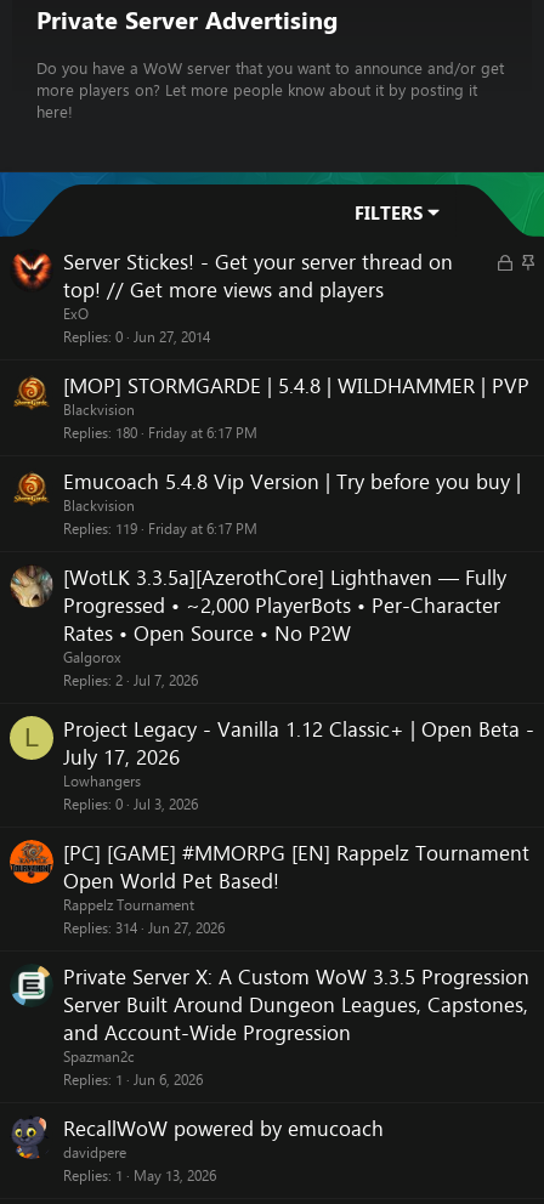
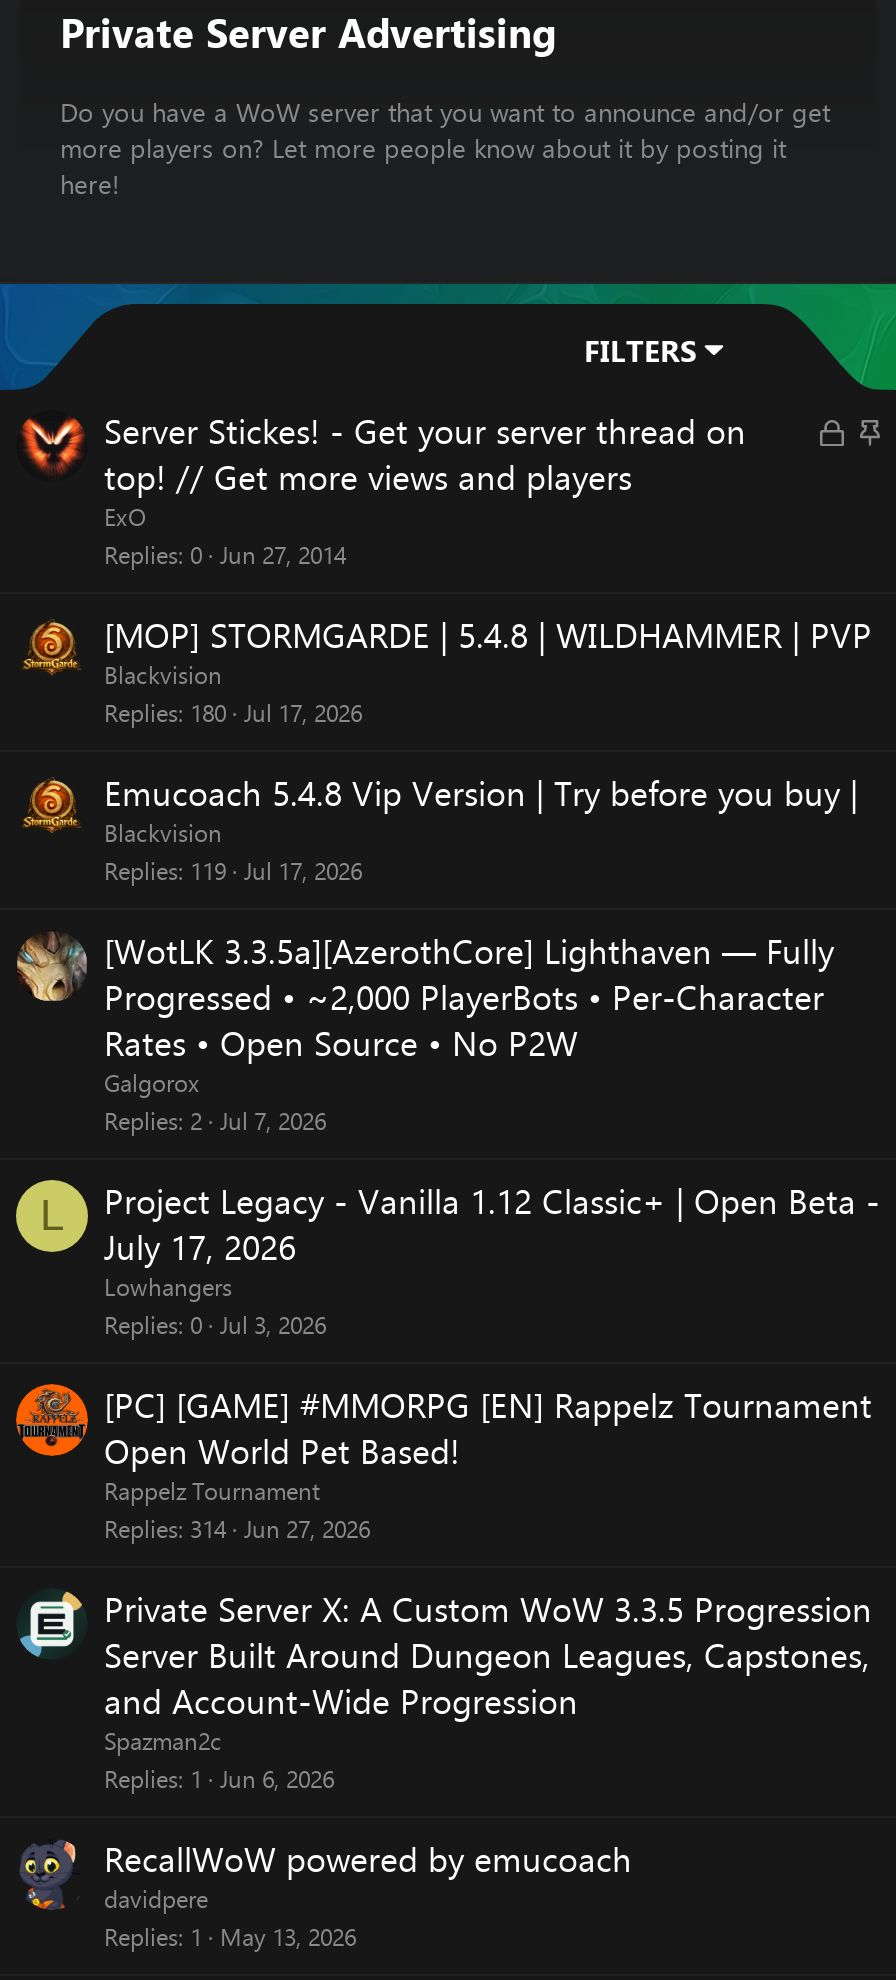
[63,422,257,443] Replies 180 Friday at 6:17 PM -> [104,696,362,730] Replies 180 Jul 17, 2026
[63,518,257,539] Replies 119 Friday at 6:17 PM -> [104,854,362,888] Replies 119 Jul 17, 2026

